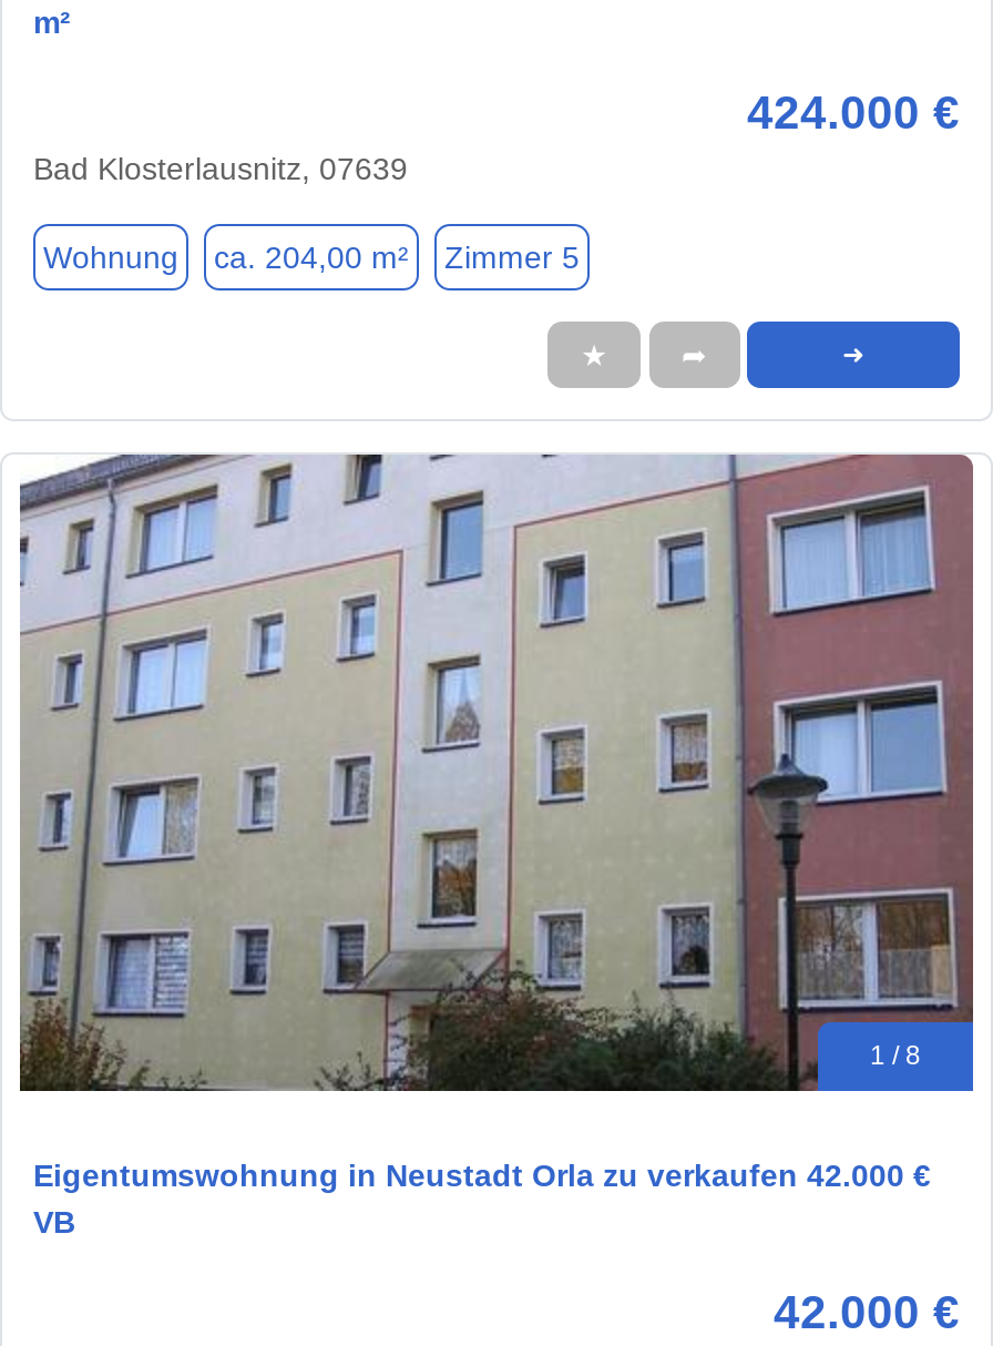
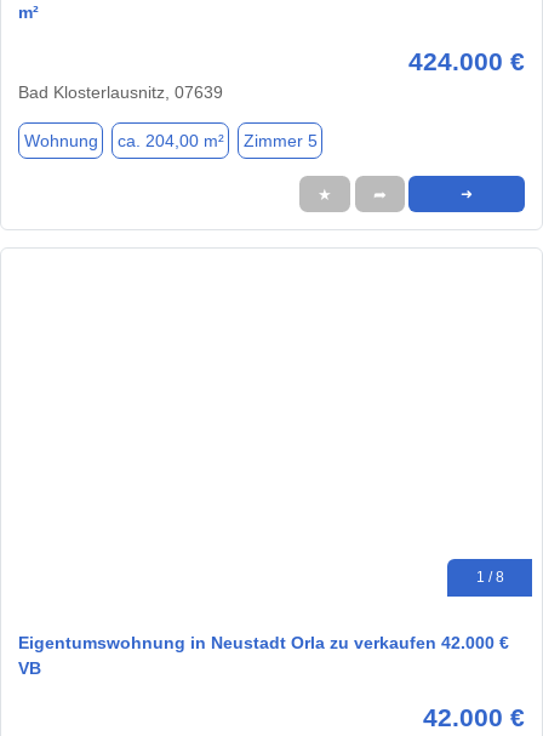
[18,452,975,1093] [image] -> none

